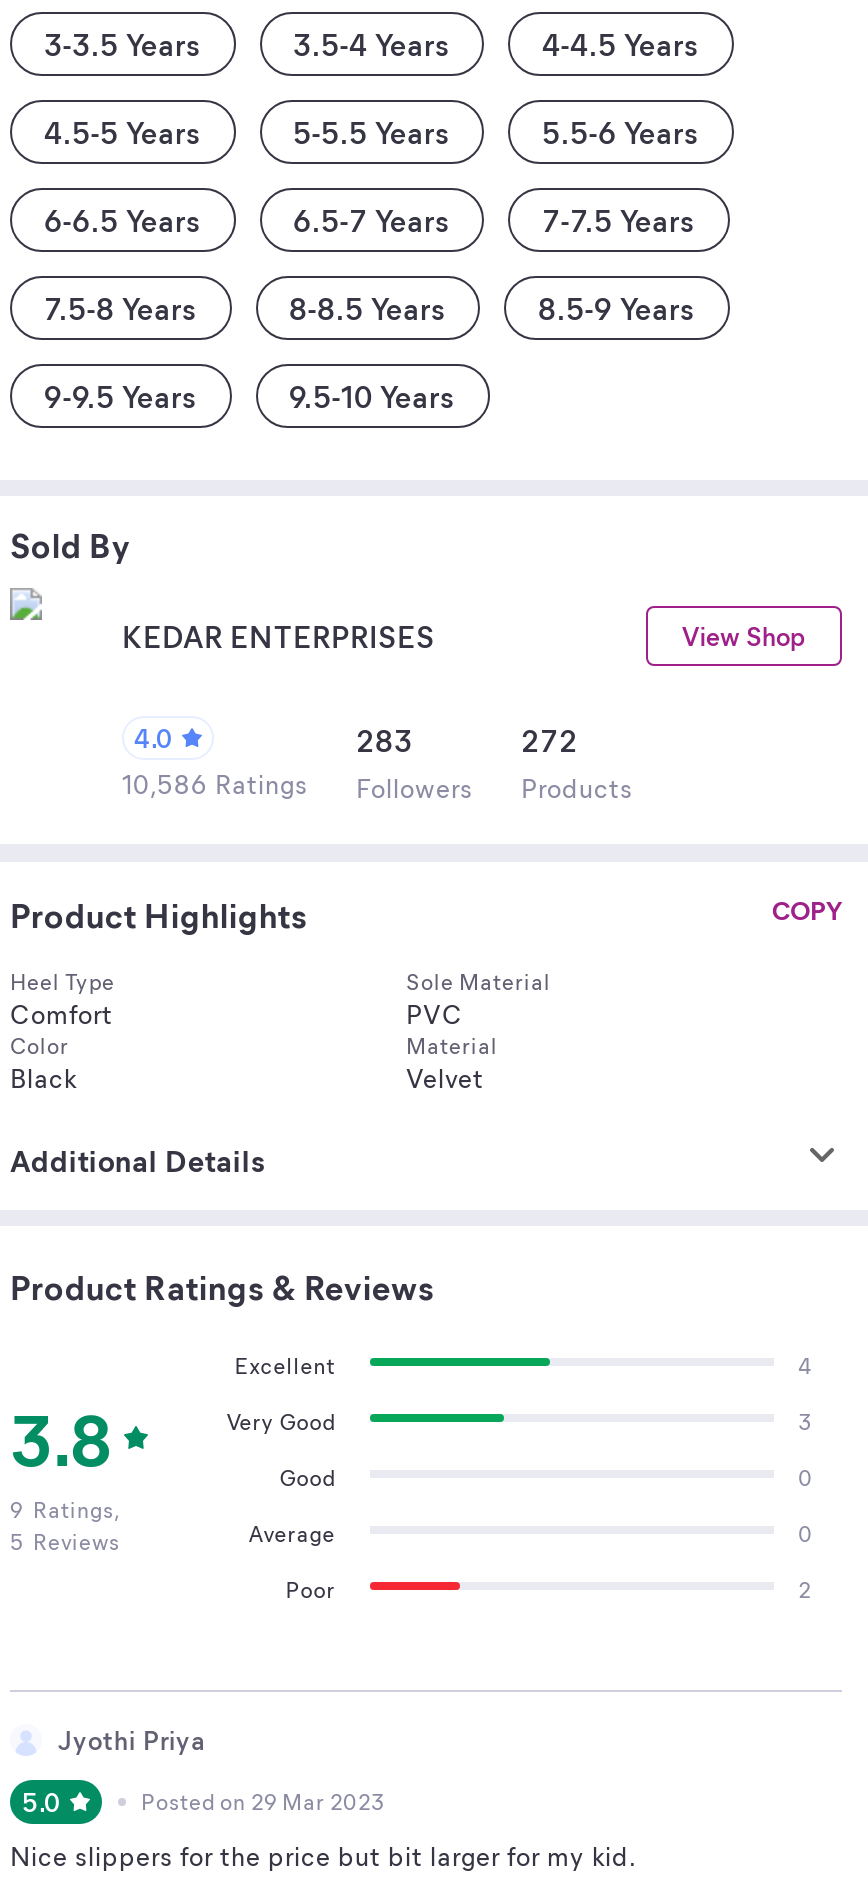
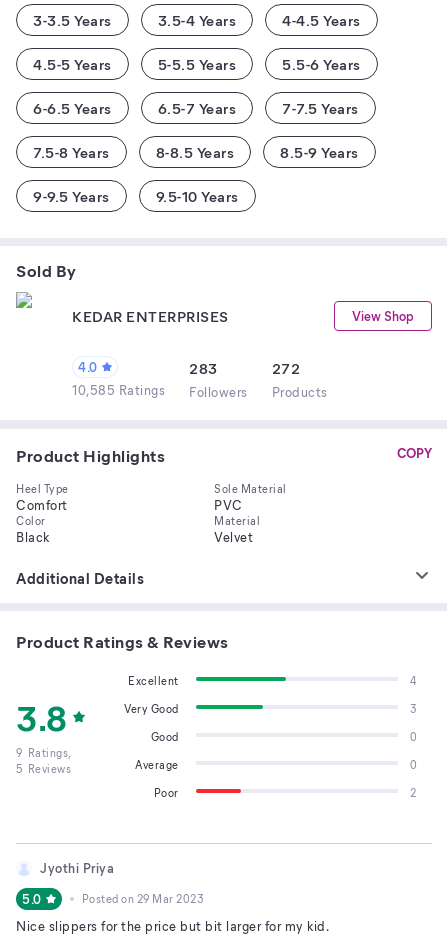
[122,766,633,804] 10,586 Ratings Followers Products -> [72,381,327,400] 10,585 Ratings Followers Products

